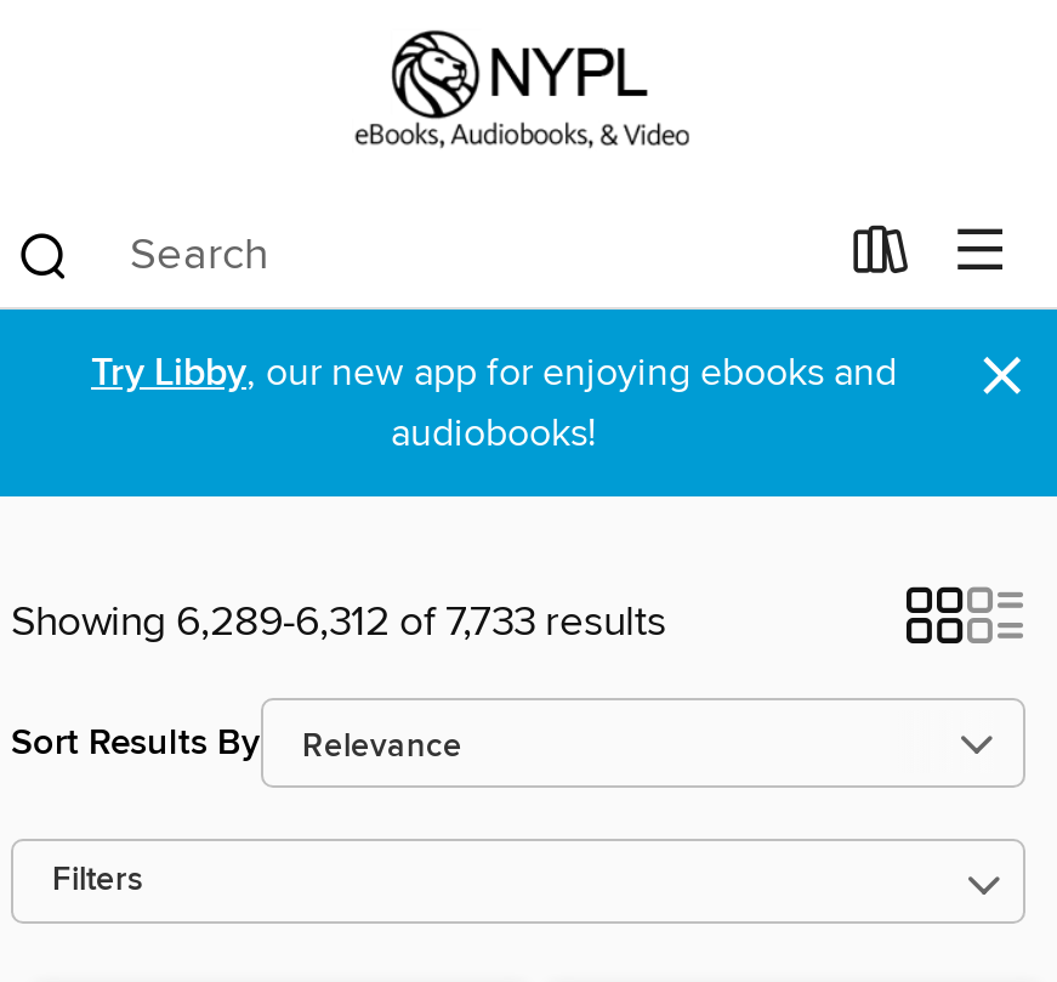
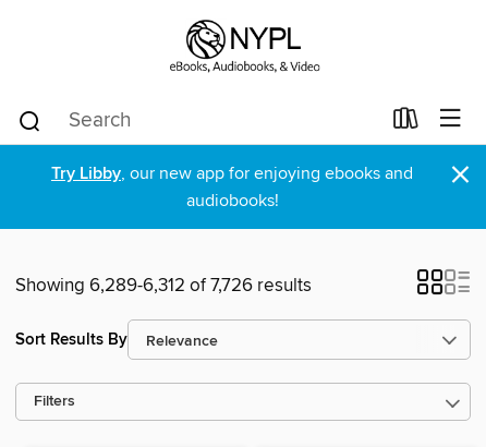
[11,596,666,649] Showing 6,289-6,312 of 7,733 results -> [15,274,312,298] Showing 6,289-6,312 of 7,726 results

